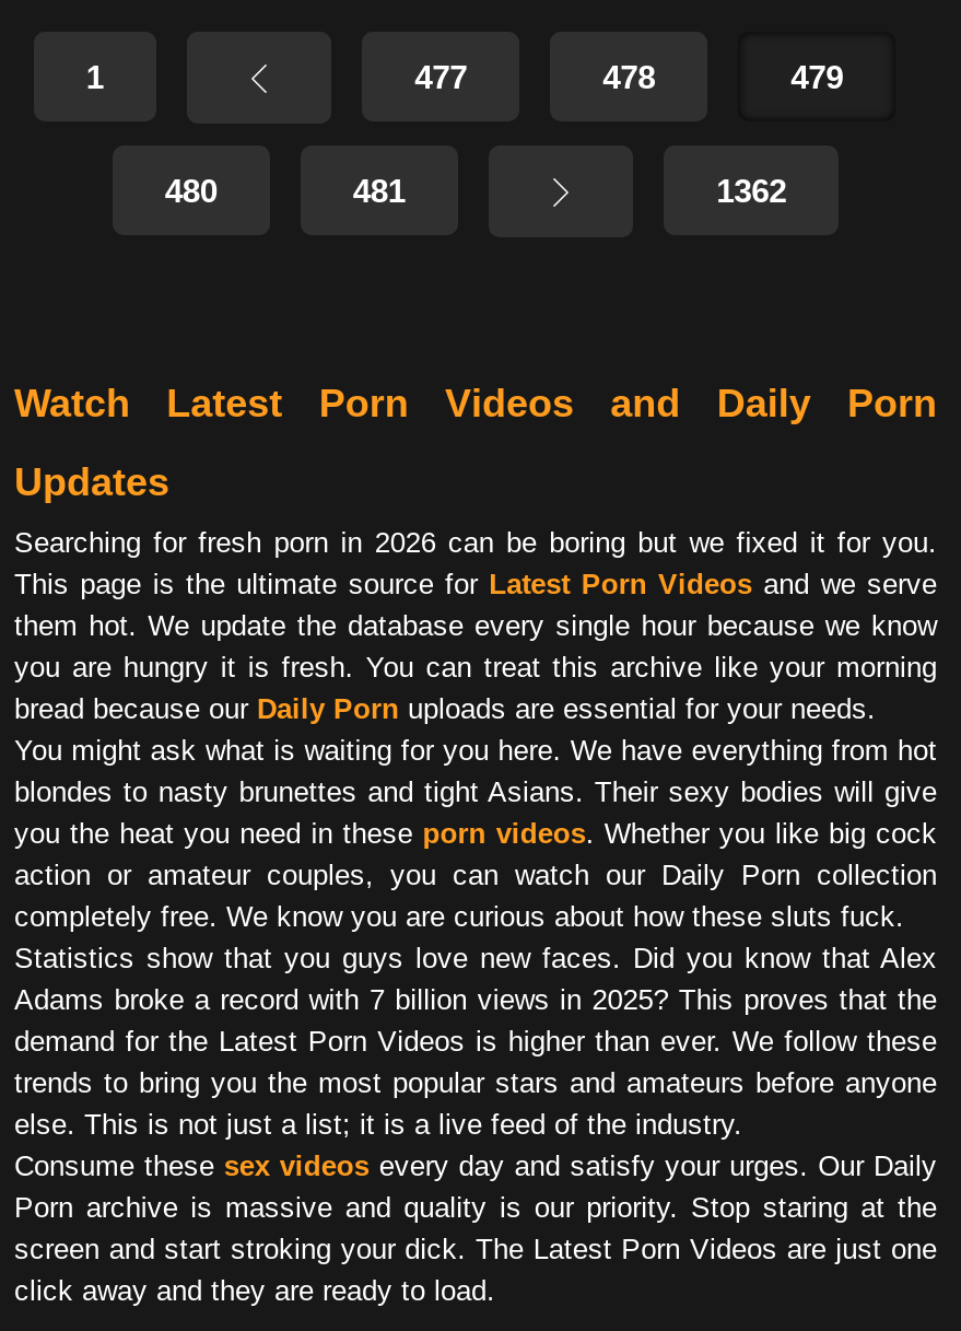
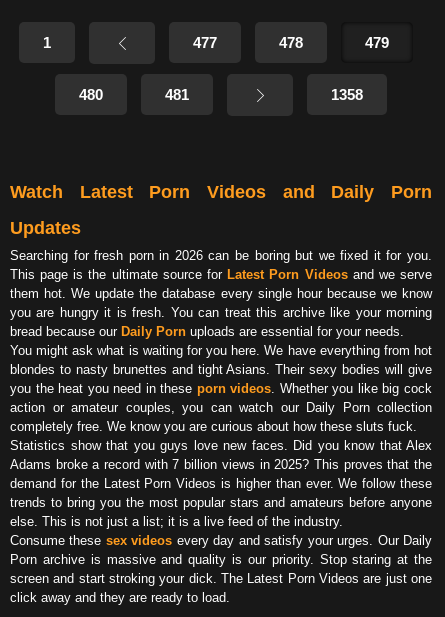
[716,171,786,209] 1362 -> [331,86,363,103] 1358

